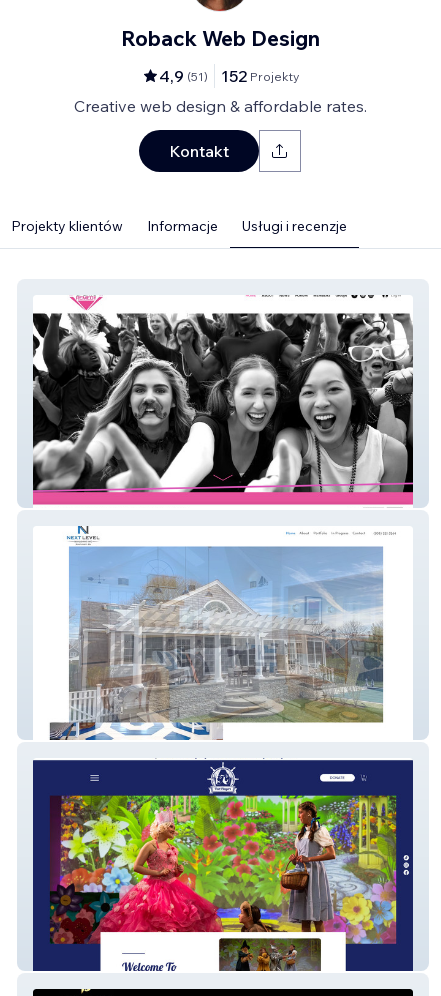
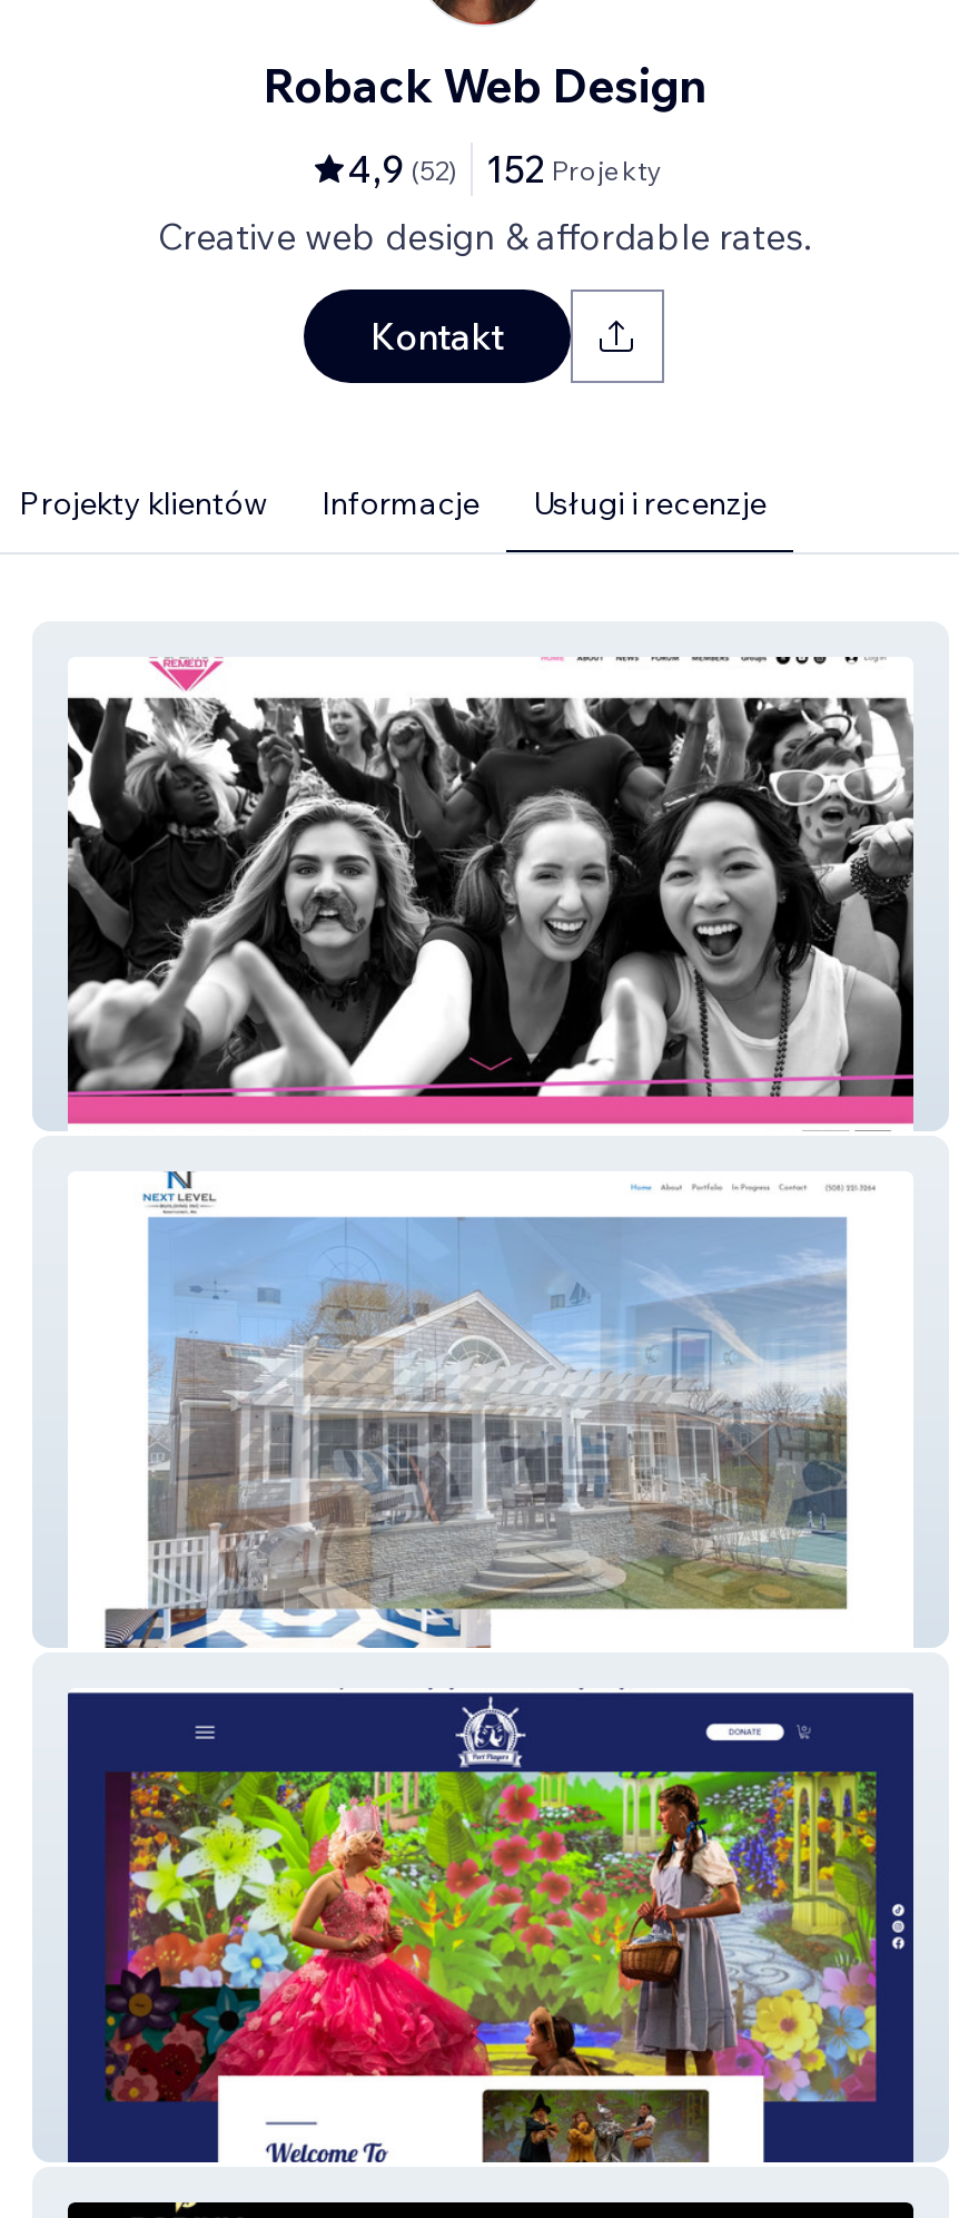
[159,66,299,86] 4,9 (51) 152 Projekty -> [348,147,660,192] 4,9 (52) 152 Projekty

